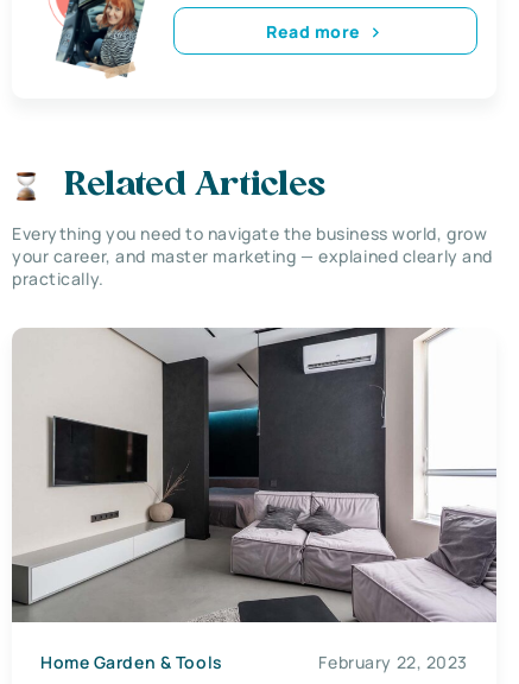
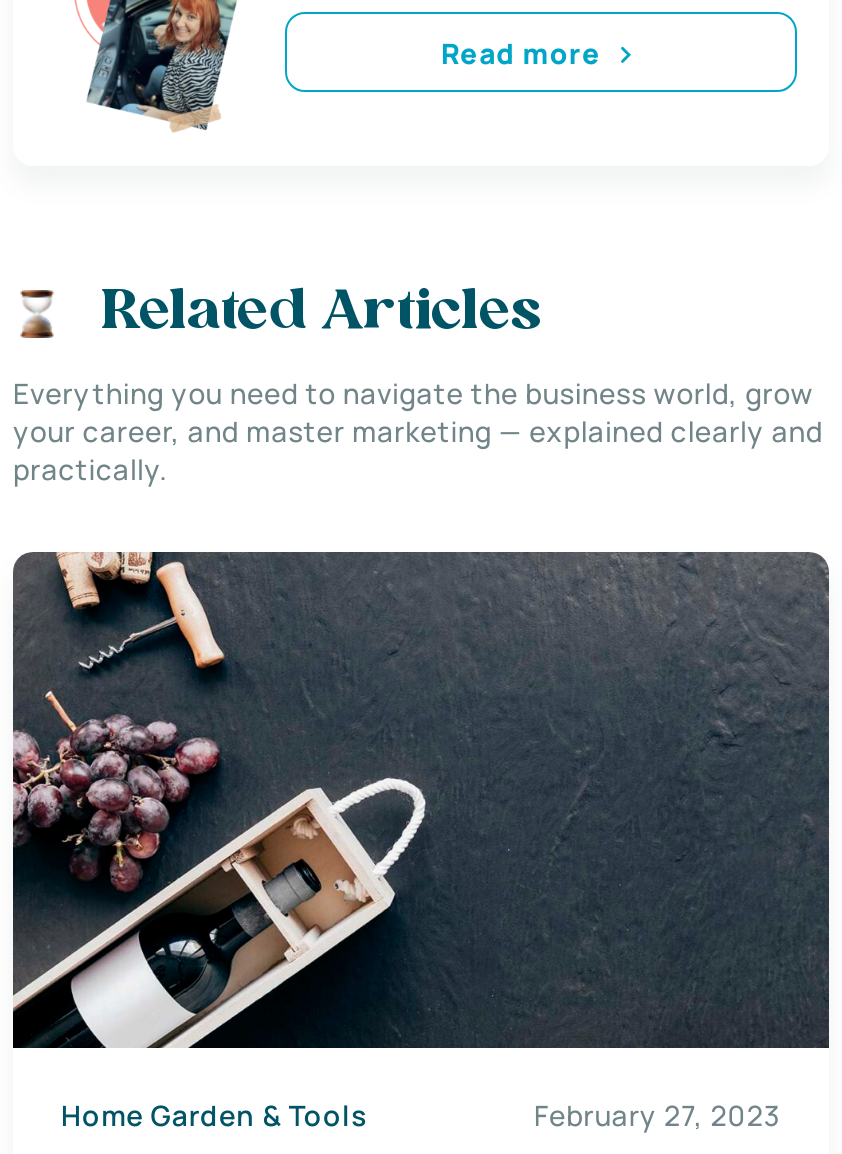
[11,328,496,673] [image] | February 22, 2023 -> [11,550,831,1134] [image] | February 27, 2023

